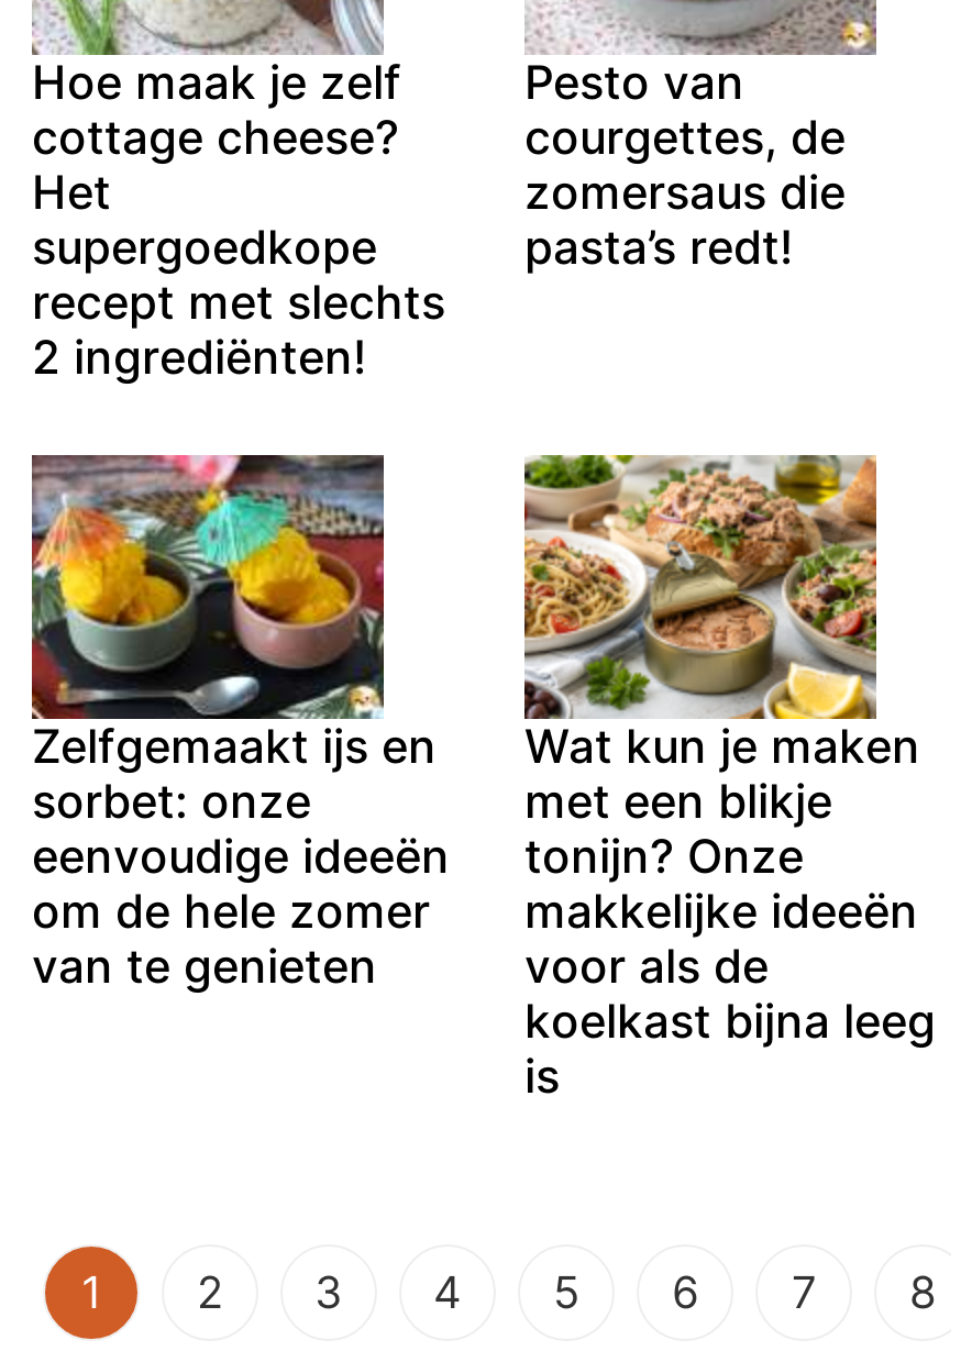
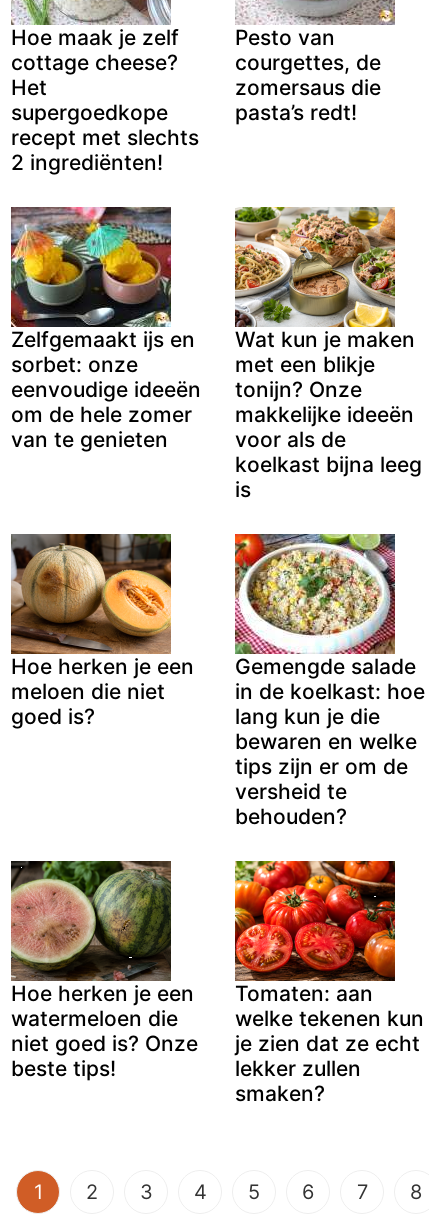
none -> [10,533,194,729] [image] | Hoe herken je een | meloen die niet | goed is?
none -> [10,860,198,1081] [image] | Hoe herken je een | watermeloen die | niet goed is? Onze | beste tips!
none -> [234,533,425,829] [image] | Gemengde salade | in de koelkast: hoe | lang kun je die | bewaren en welke | tips zijn er om de | versheid te | behouden?
none -> [234,860,424,1106] [image] | Tomaten: aan | welke tekenen kun | je zien dat ze echt | lekker zullen | smaken?

